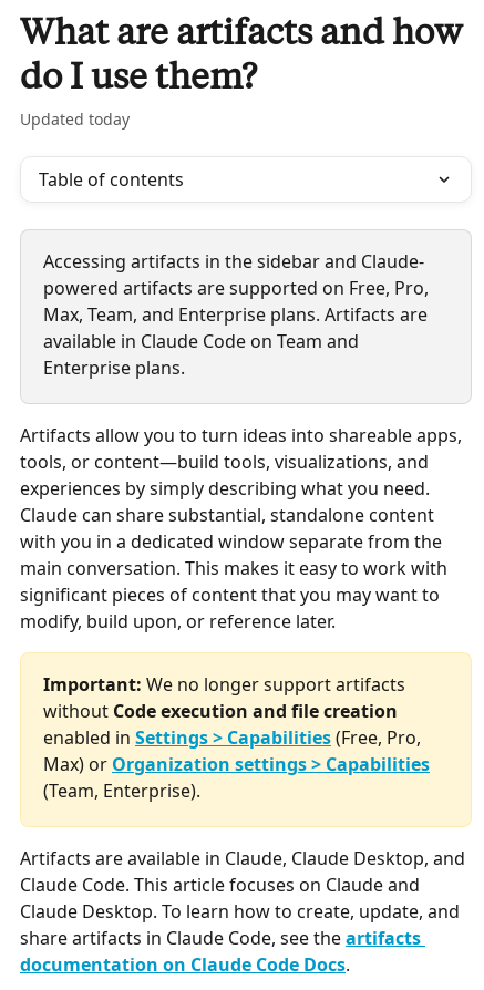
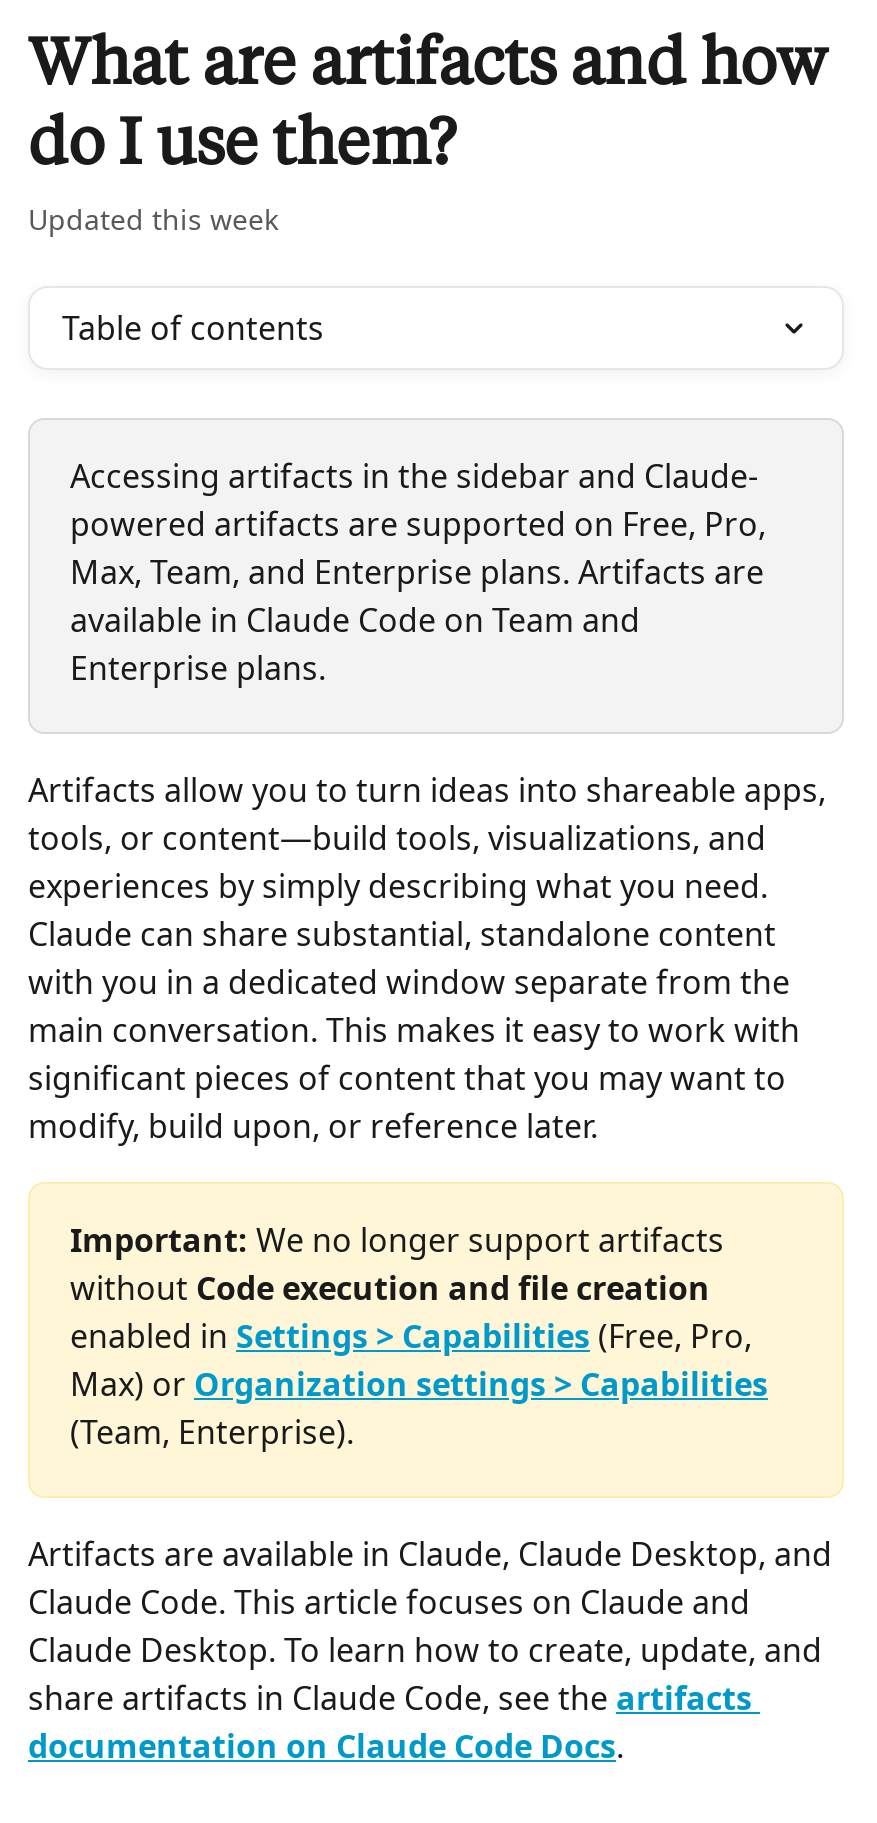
[20,109,130,130] Updated today -> [28,200,278,238] Updated this week

